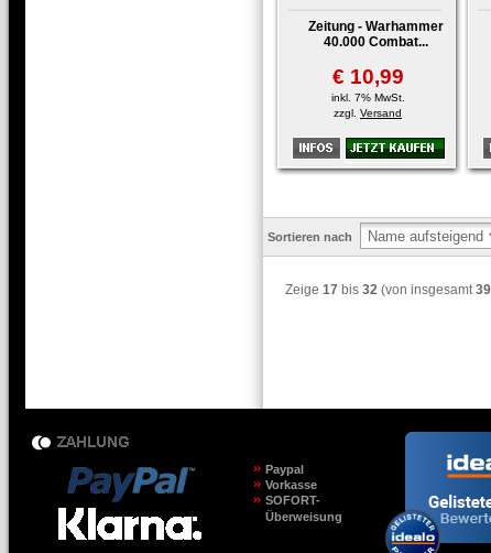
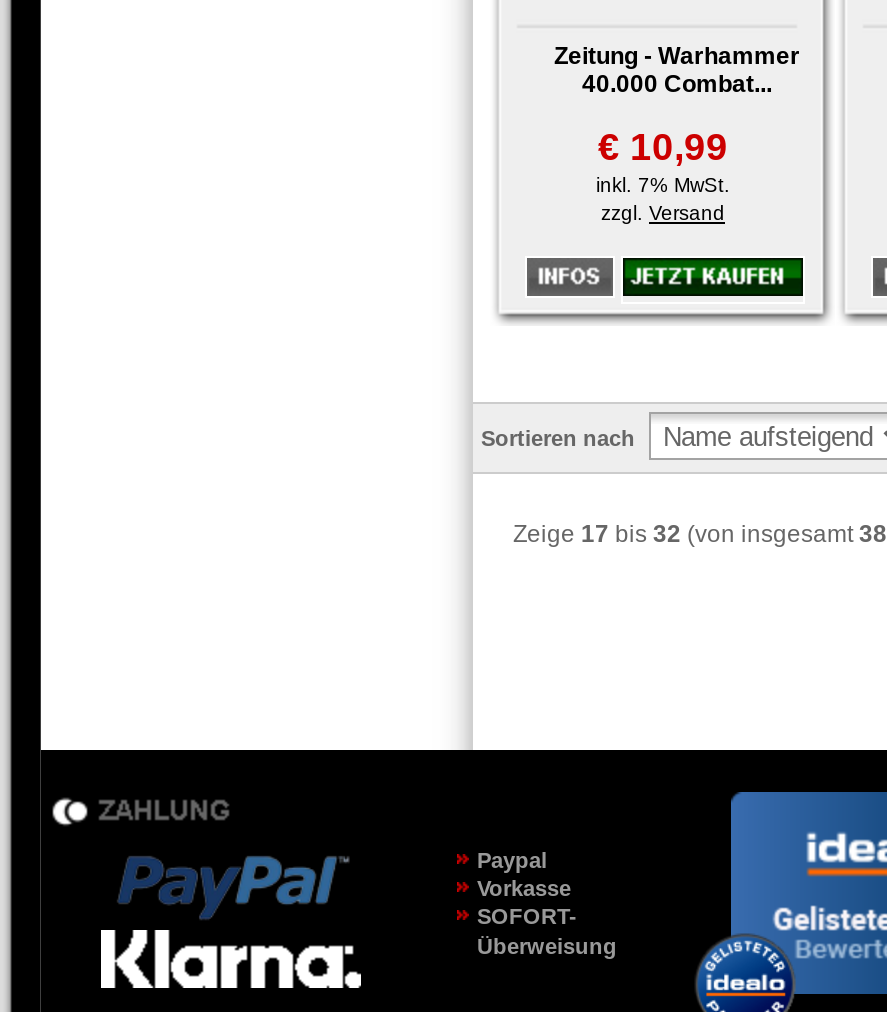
[285,282,491,297] Zeige 17 bis 32 (von insgesamt 39 -> [513,520,887,548] Zeige 17 bis 32 (von insgesamt 38

